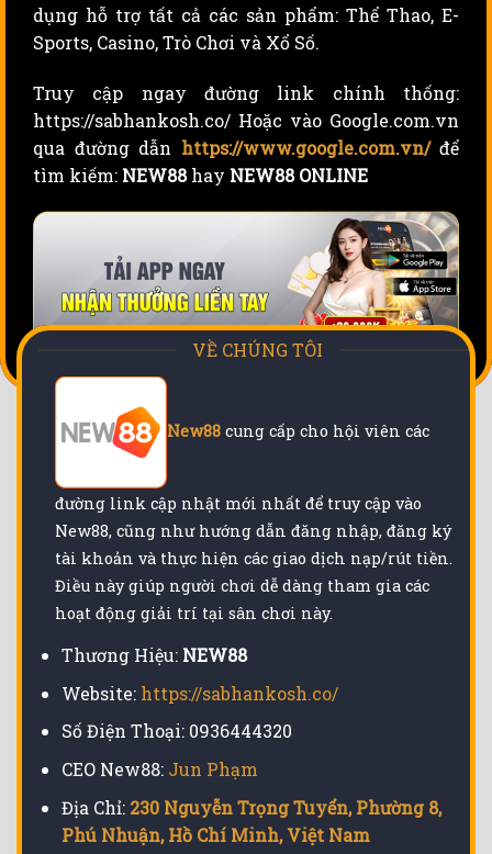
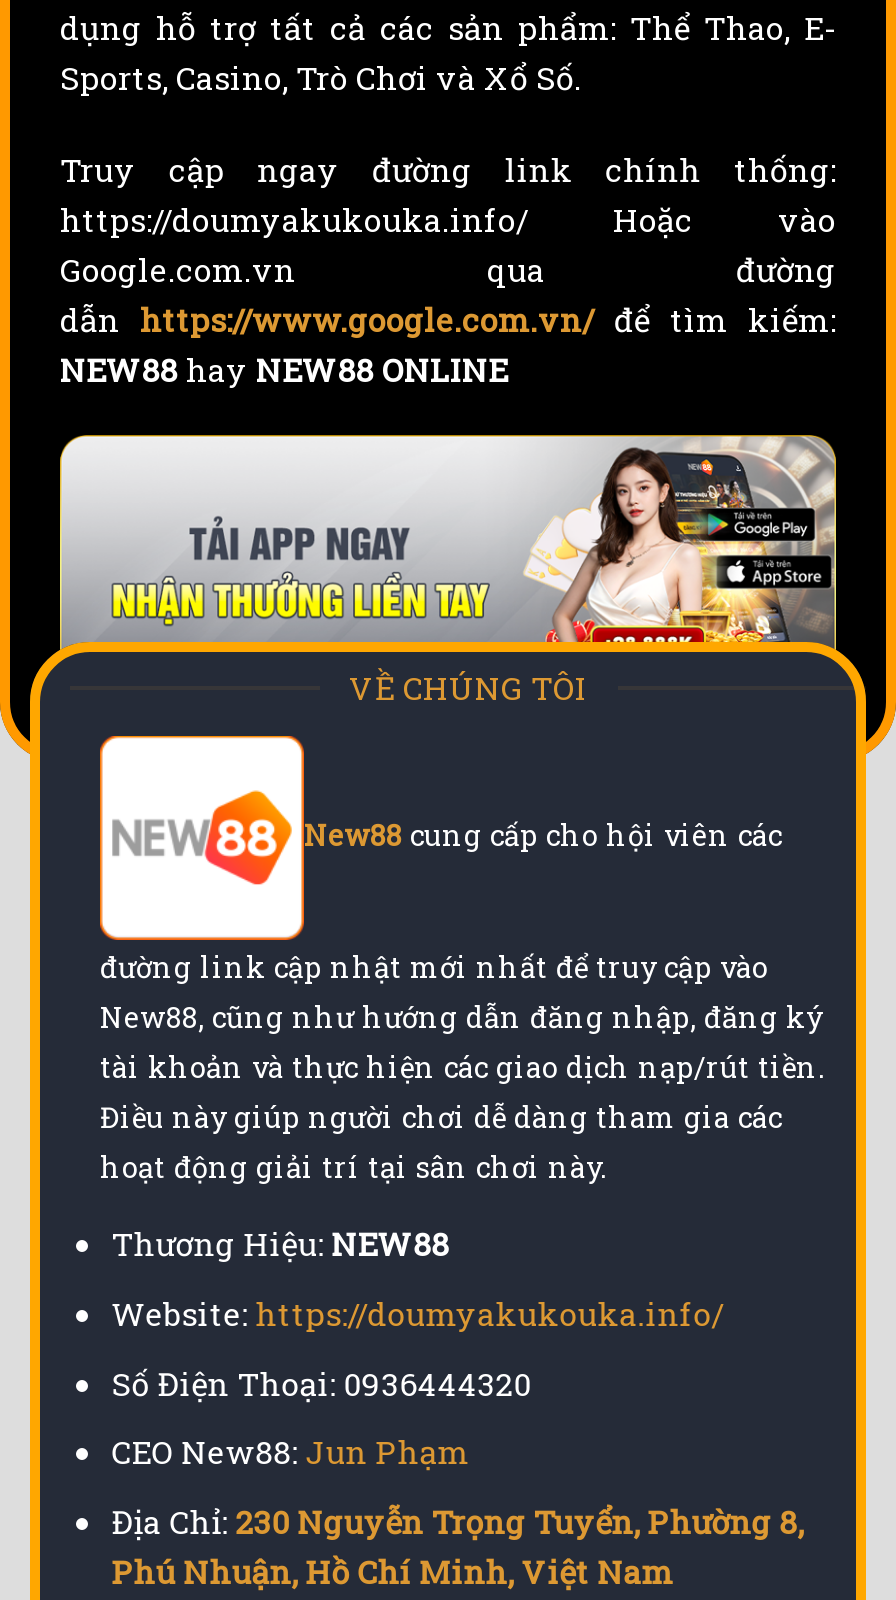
[33,108,459,186] https://sabhankosh.co/ Hoặc vào Google.com.vn | qua đường dẫn https://www.google.com.vn/ để | tìm kiếm: NEW88 hay NEW88 ONLINE -> [60,197,836,389] https://doumyakukouka.info/ Hoặc vào | Google.com.vn qua đường | dẫn https://www.google.com.vn/ để tìm kiếm: | NEW88 hay NEW88 ONLINE
[61,681,338,704] Website: https://sabhankosh.co/ -> [112,1292,724,1334] Website: https://doumyakukouka.info/

